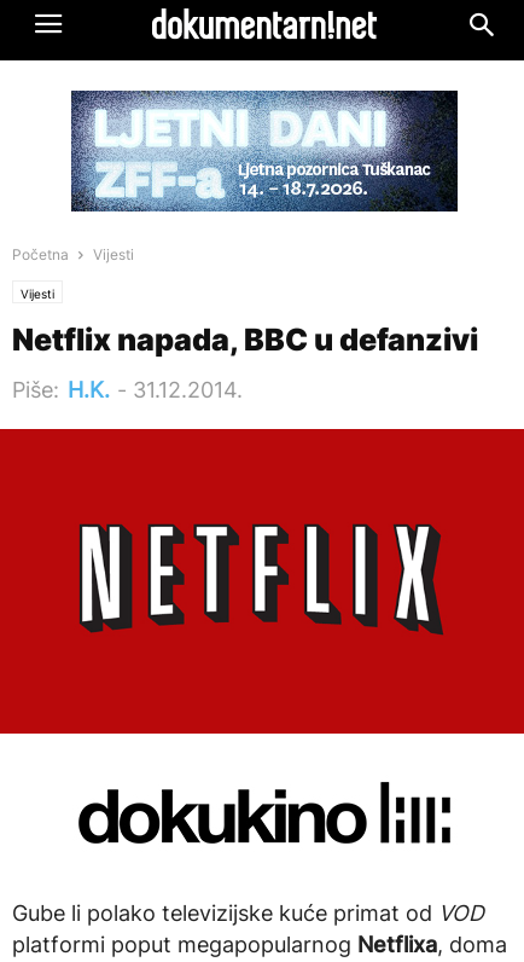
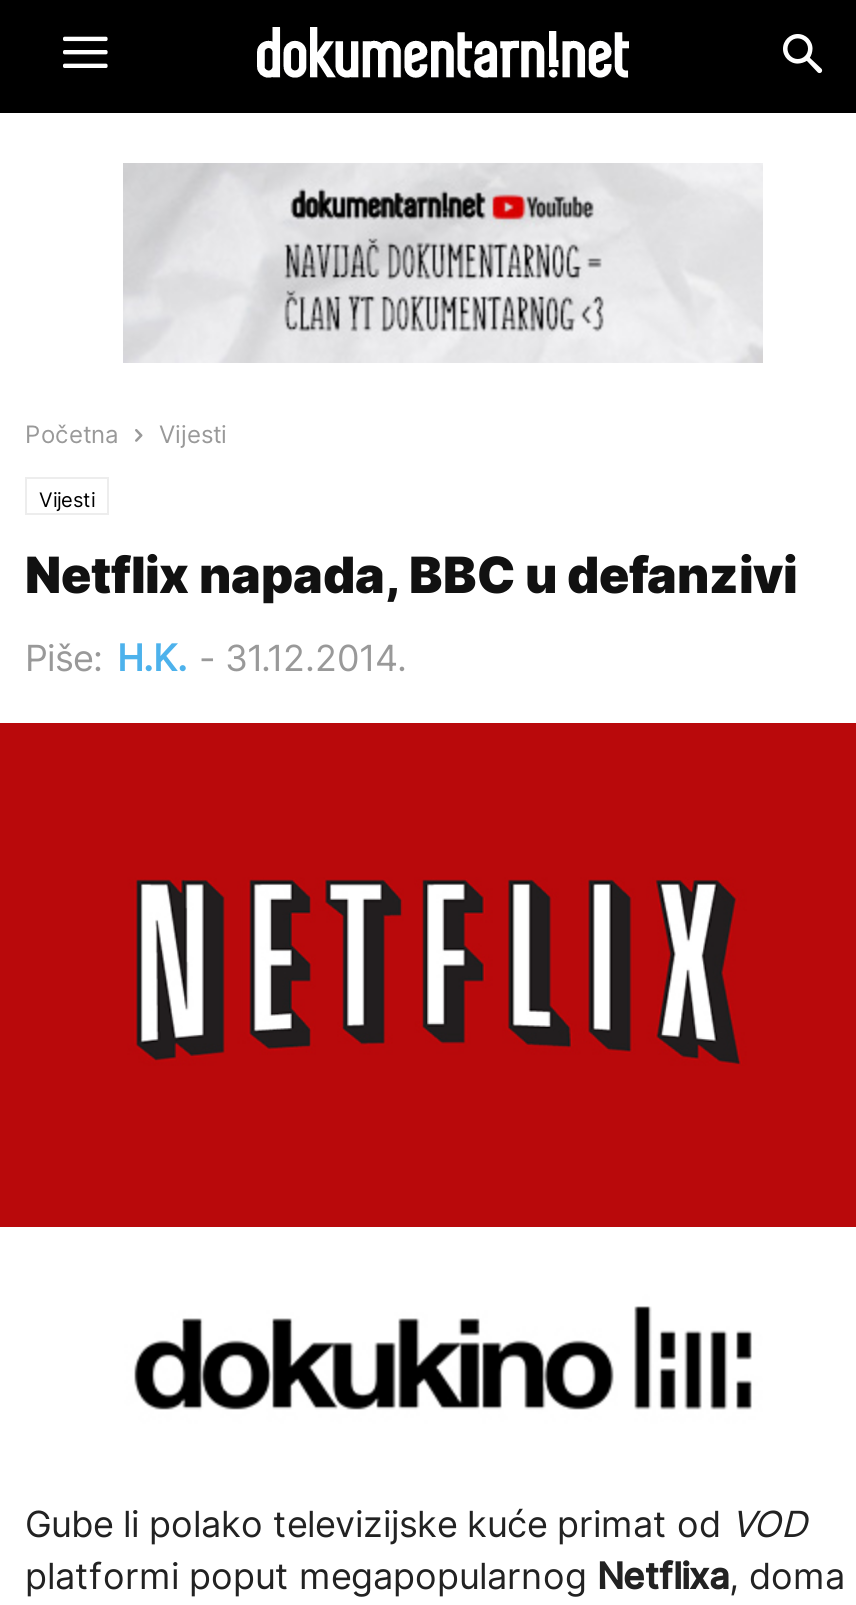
[70,89,459,213] [image] -> [123,163,763,363] [image]

